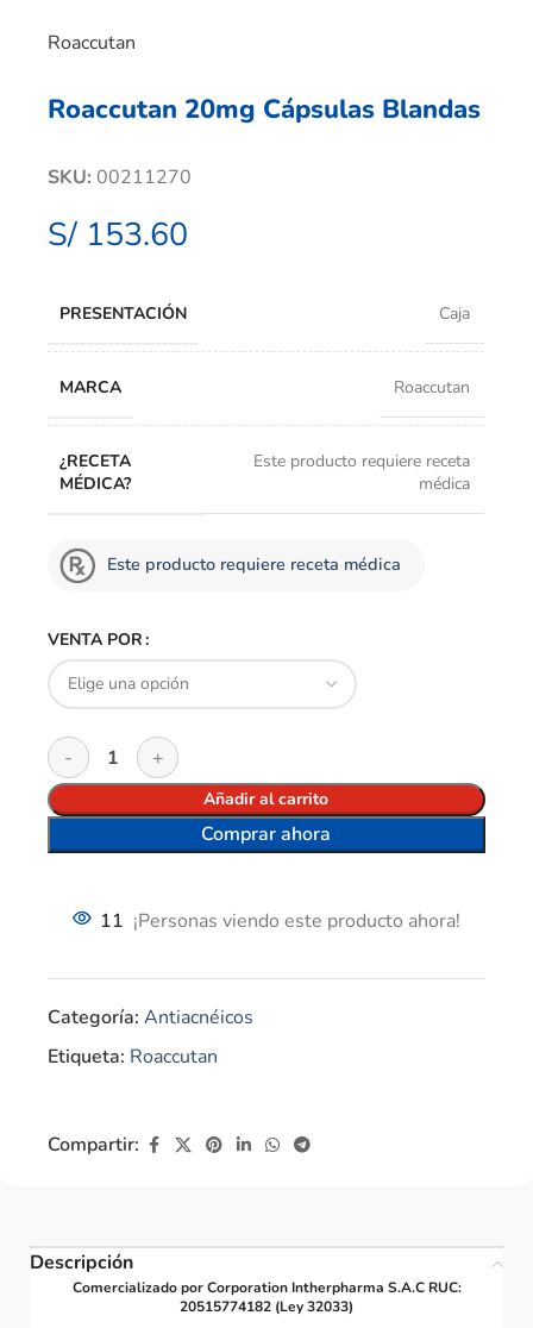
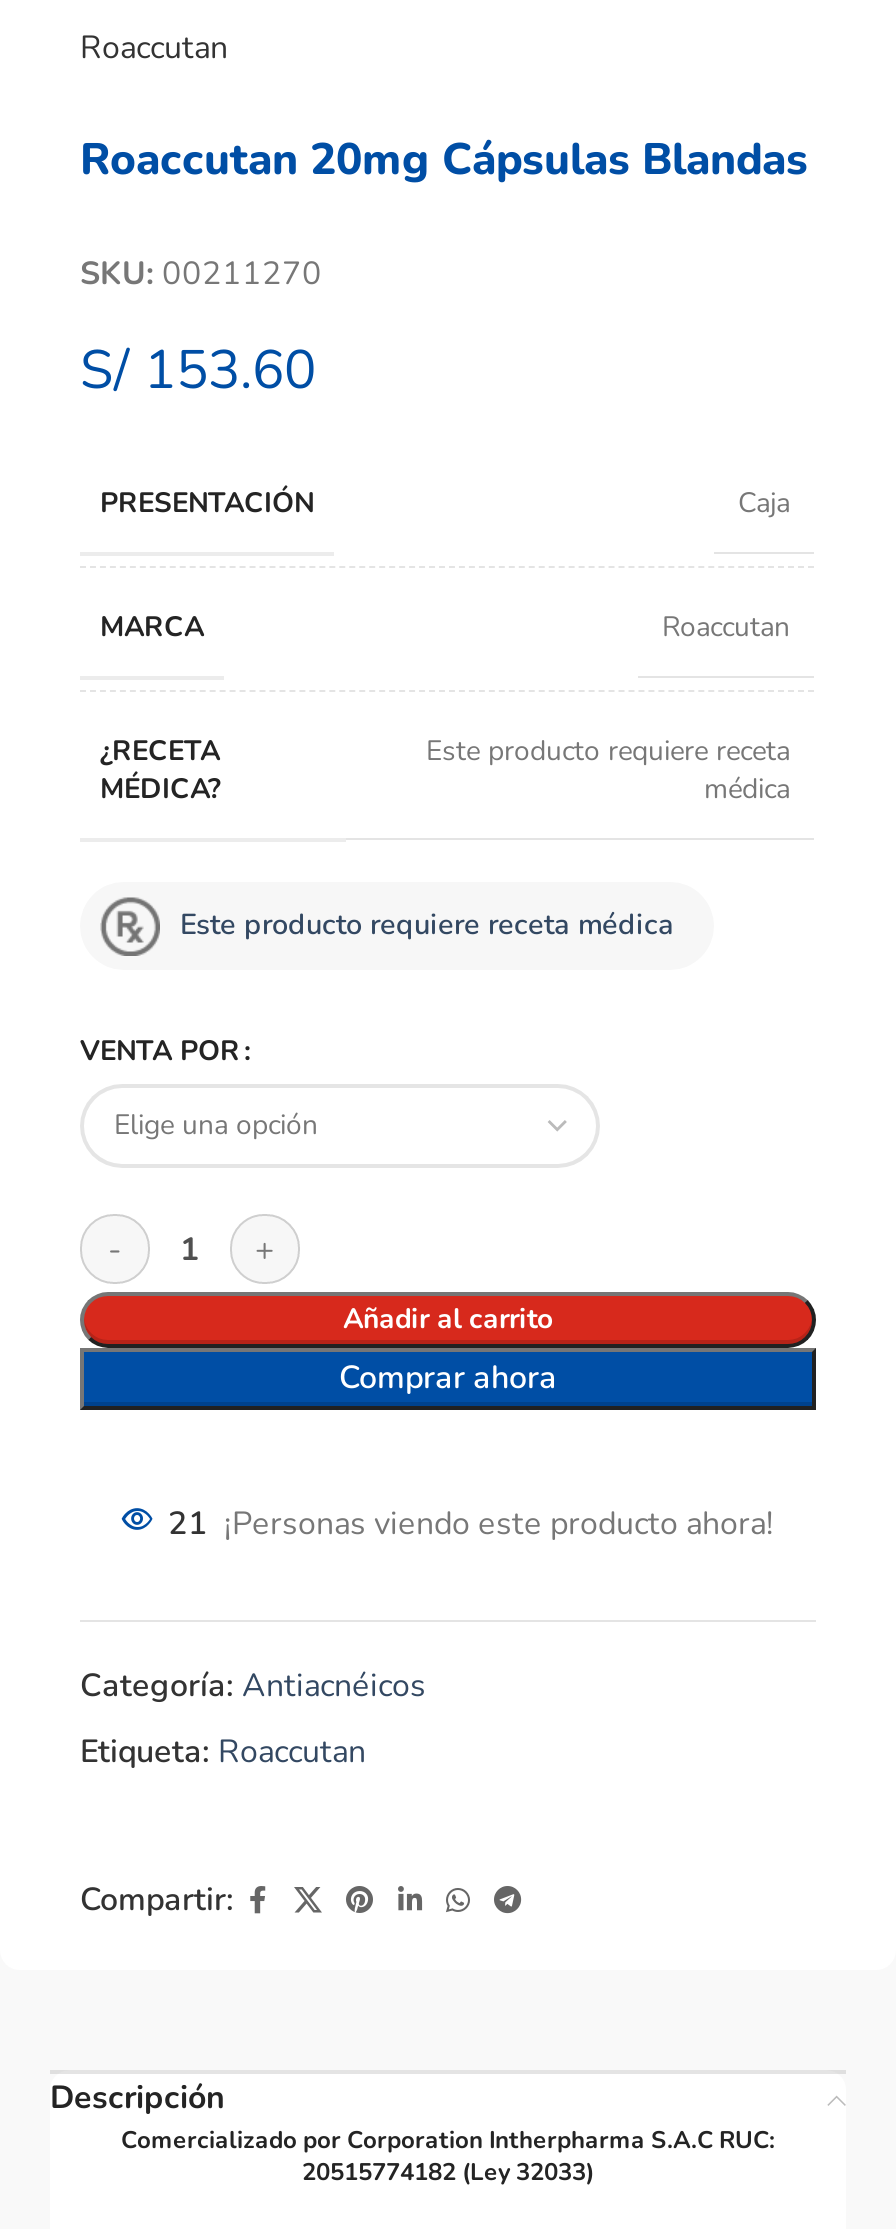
[100,908,460,934] 11 ¡Personas viendo este producto ahora! -> [168,1502,774,1546] 21 ¡Personas viendo este producto ahora!

